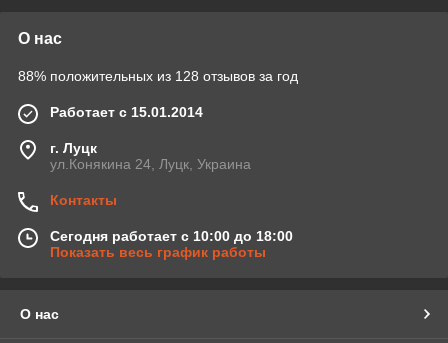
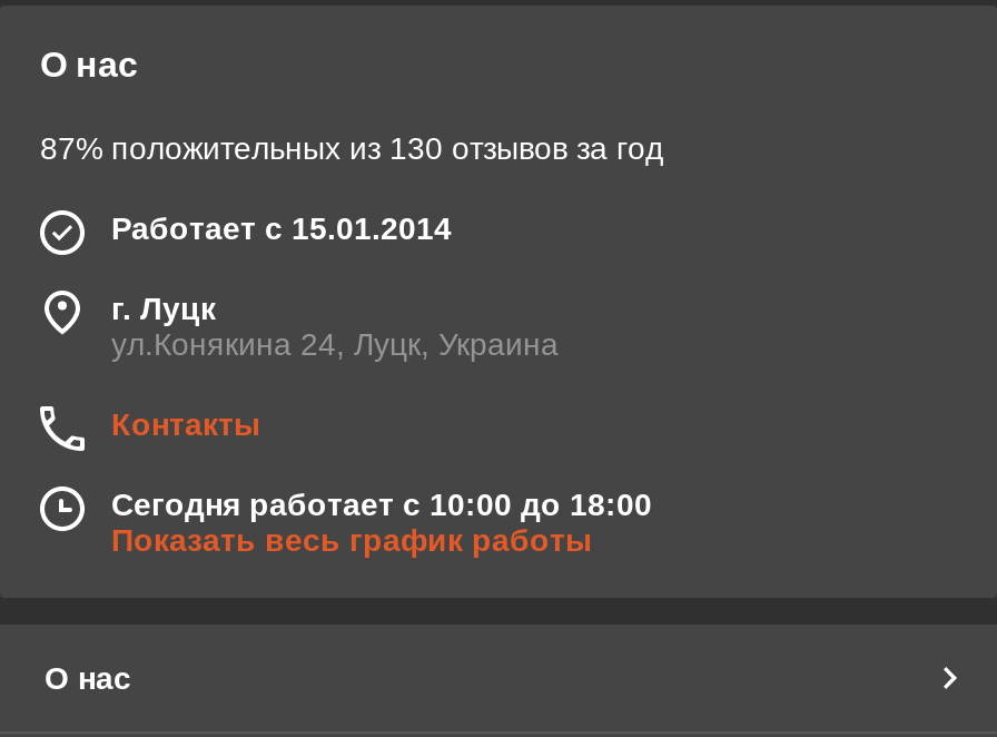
[18,68,298,84] 88% положительных из 128 отзывов за год -> [40,131,663,167] 87% положительных из 130 отзывов за год

